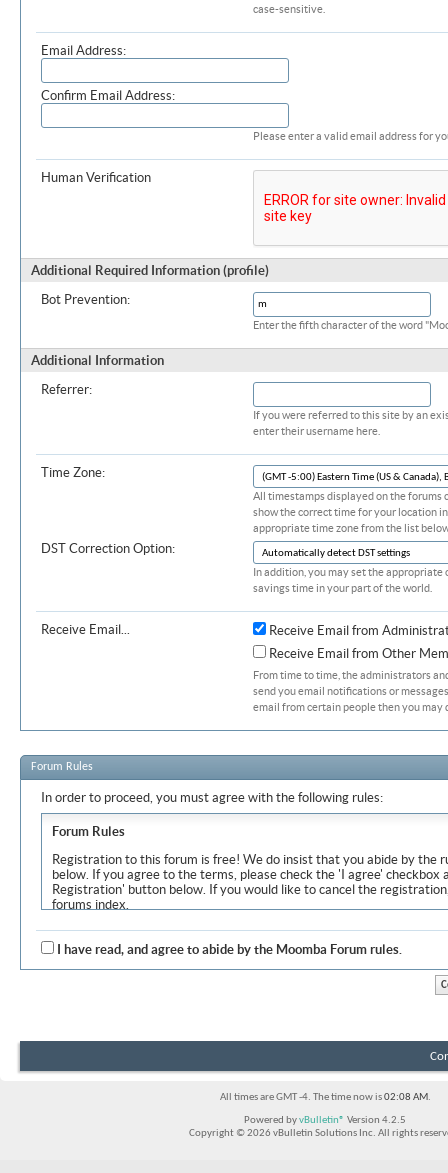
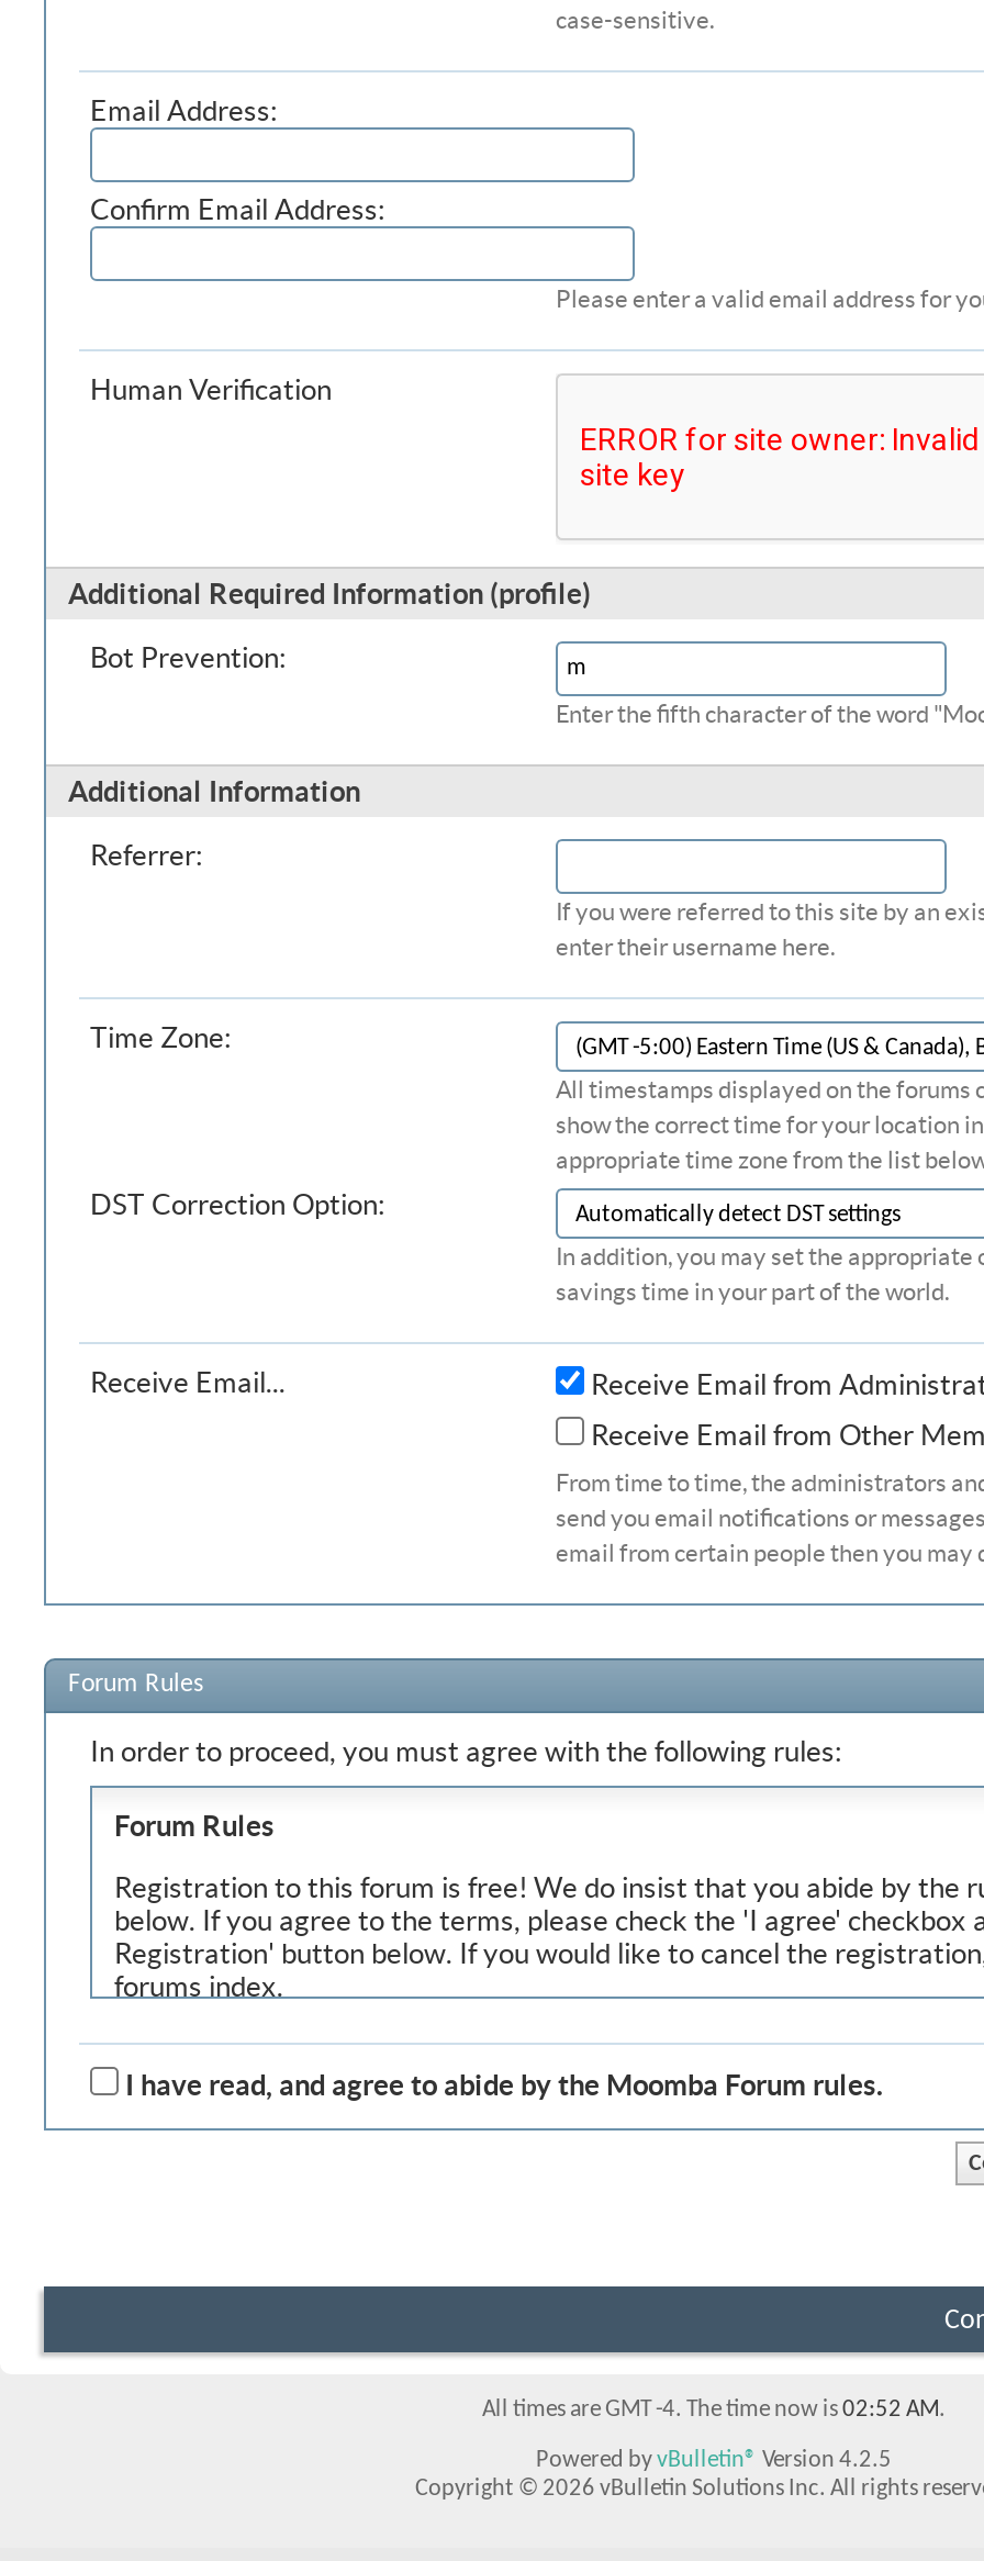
[219,1092,430,1103] All times are GMT -4. The time now is 02:08 AM. -> [482,2398,946,2423] All times are GMT -4. The time now is 02:52 AM.

